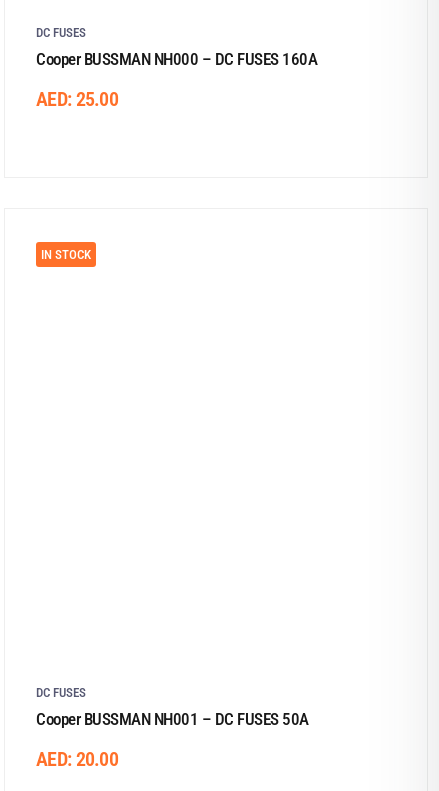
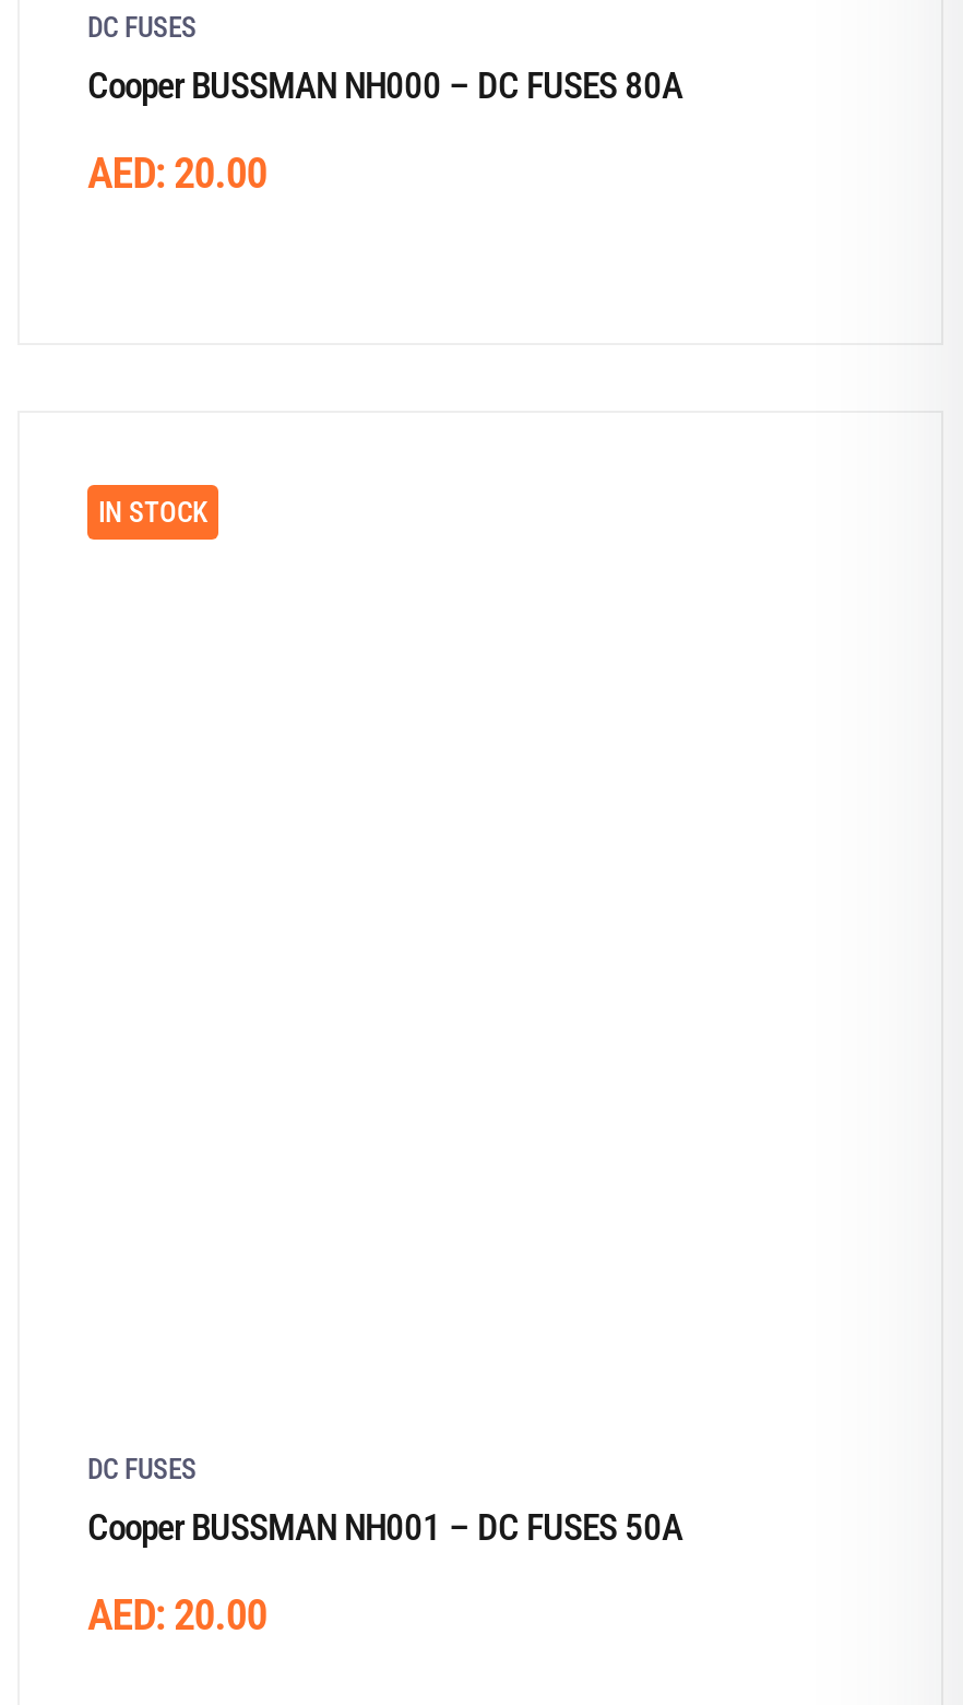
[36,48,317,68] Cooper BUSSMAN NH000 – DC FUSES 160A -> [87,62,682,106] Cooper BUSSMAN NH000 – DC FUSES 80A
[36,86,118,110] AED: 25.00 -> [87,145,266,198] AED: 20.00

